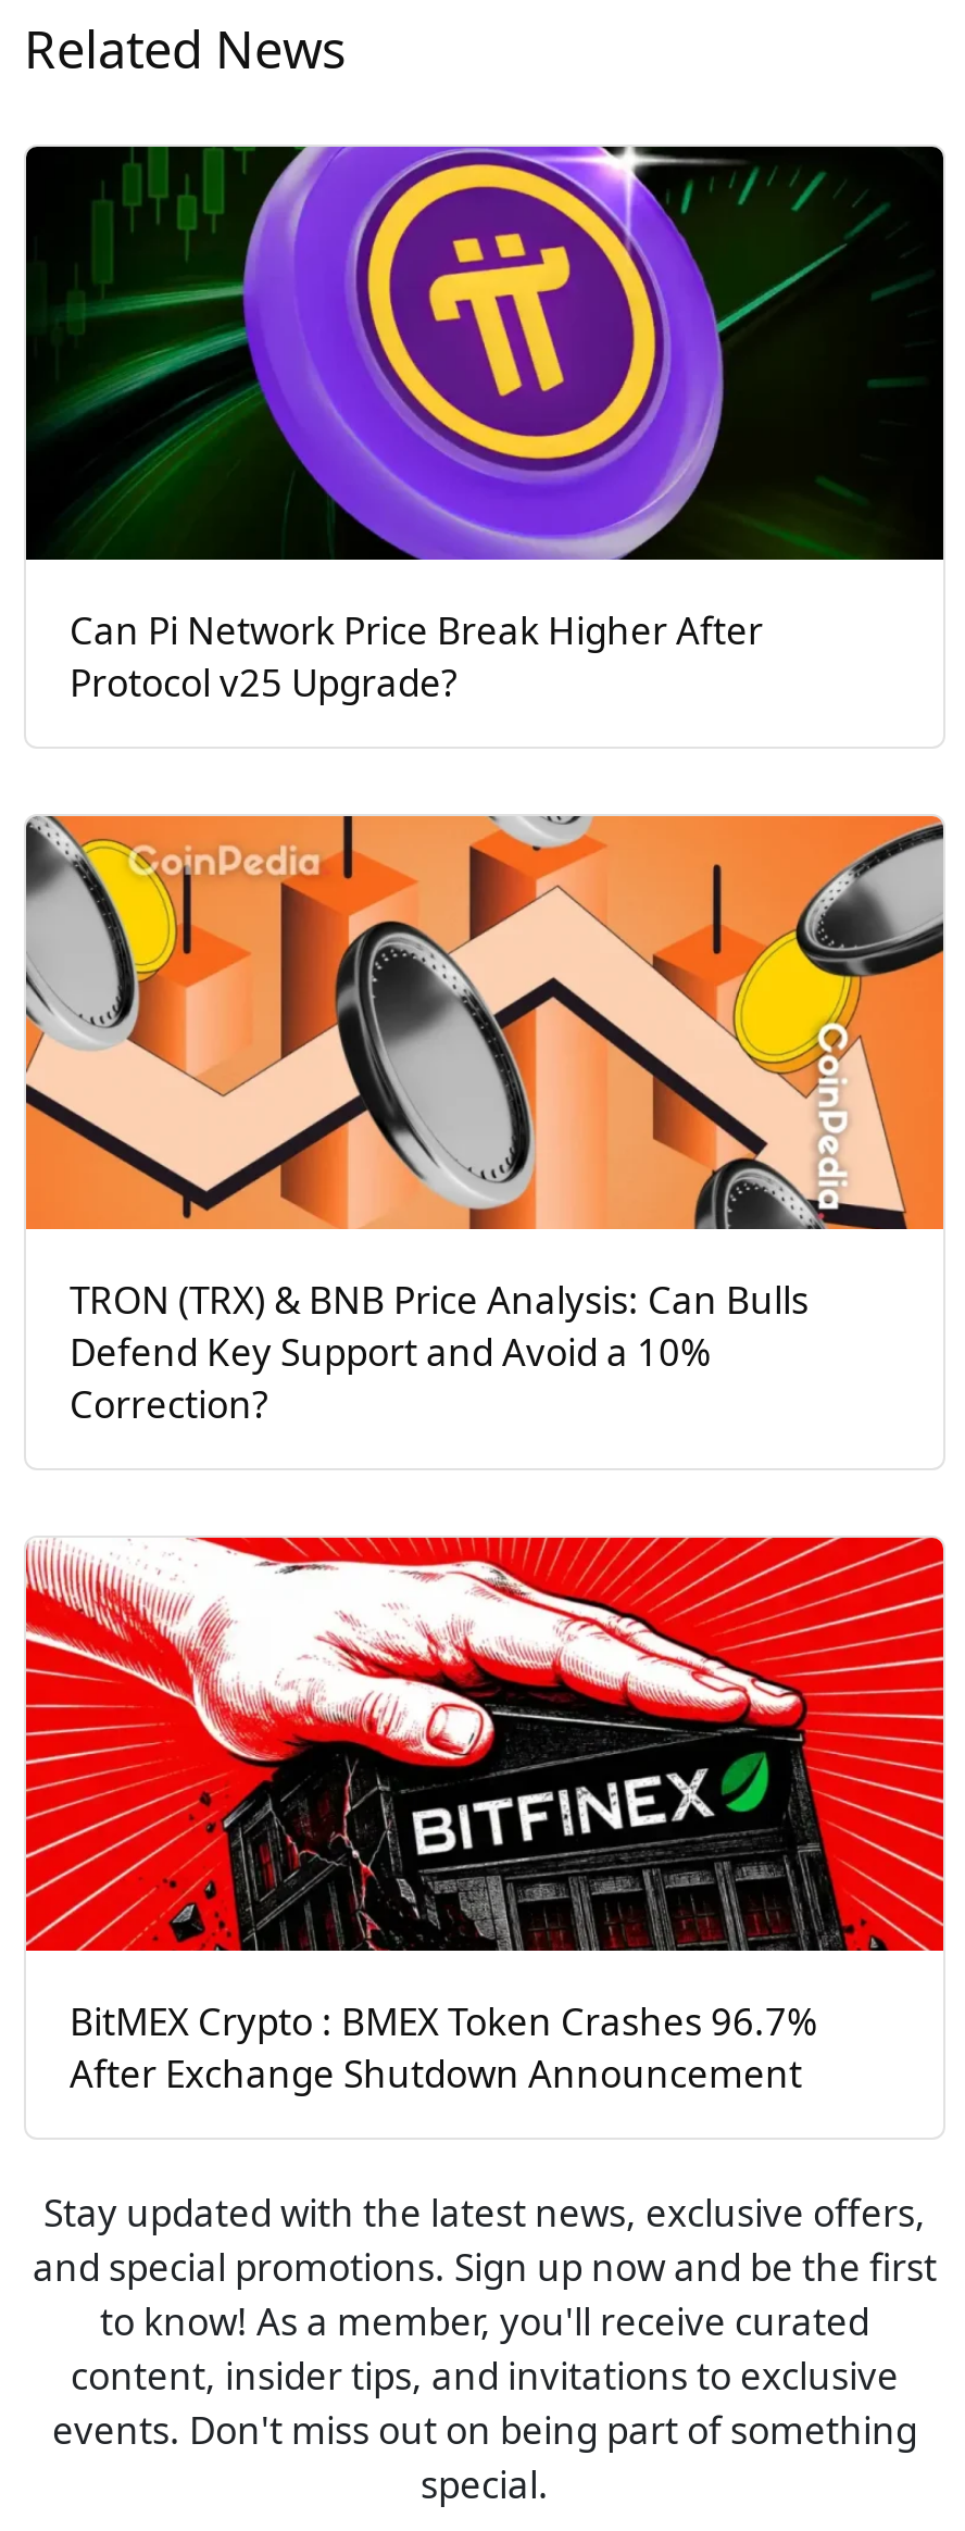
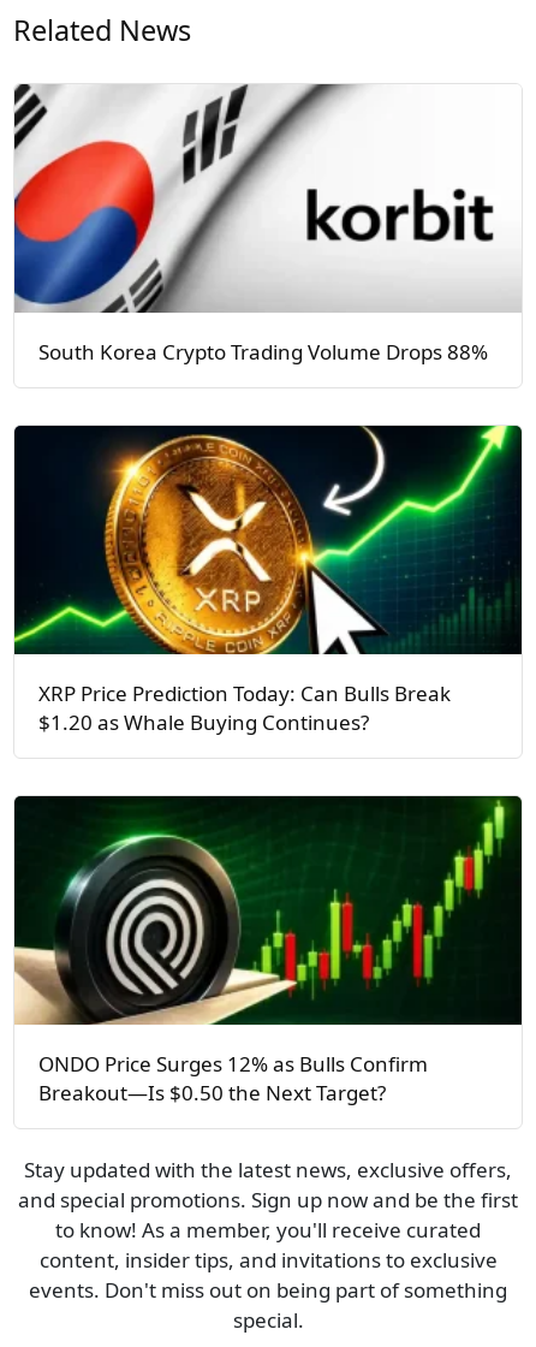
[24,145,945,707] [image] | Can Pi Network Price Break Higher After | Protocol v25 Upgrade? -> [13,83,522,365] [image] | South Korea Crypto Trading Volume Drops 88%
[24,814,945,1429] [image] | TRON (TRX) & BNB Price Analysis: Can Bulls | Defend Key Support and Avoid a 10% | Correction? -> [13,425,523,736] [image] | XRP Price Prediction Today: Can Bulls Break | $1.20 as Whale Buying Continues?
[24,1536,945,2098] [image] | BitMEX Crypto : BMEX Token Crashes 96.7% | After Exchange Shutdown Announcement -> [13,795,523,1106] [image] | ONDO Price Surges 12% as Bulls Confirm | Breakout—Is $0.50 the Next Target?

